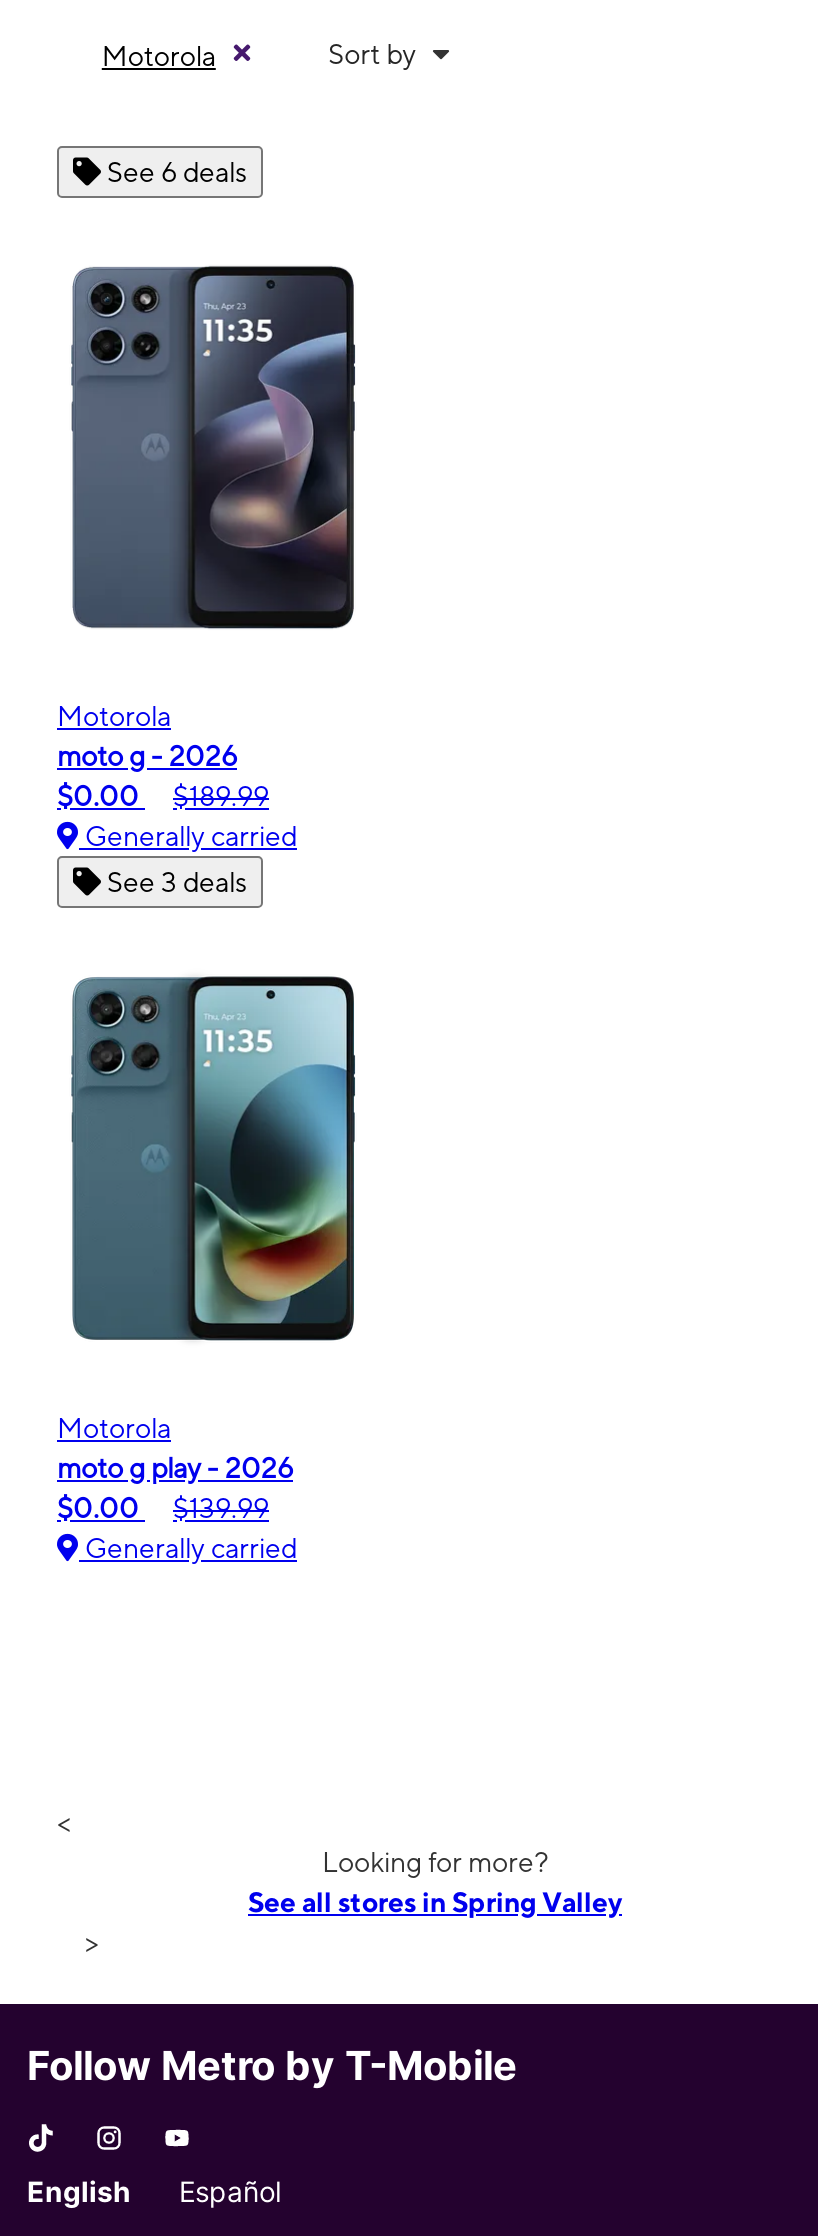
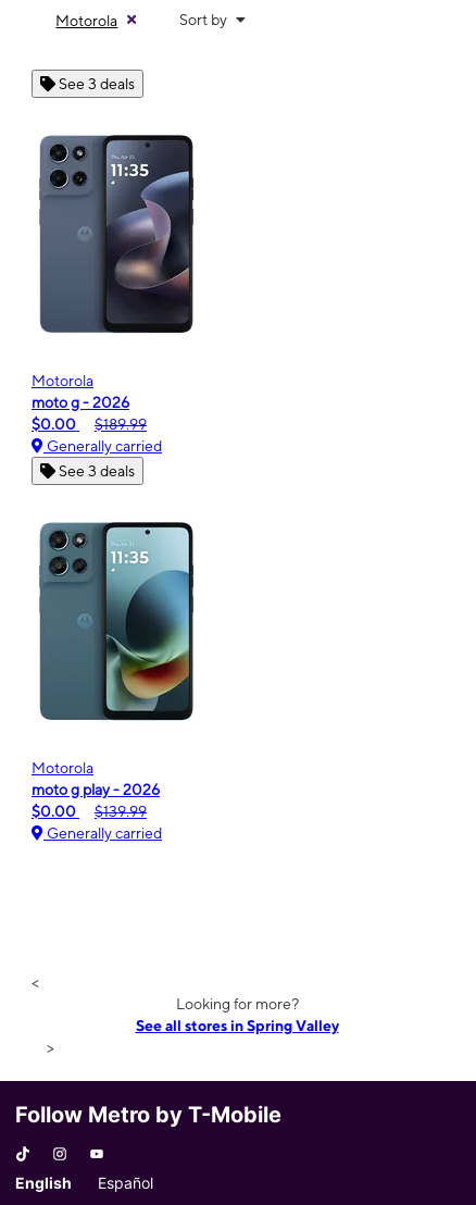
[107,156,247,188] See 6 deals -> [59,75,135,92] See 3 deals

